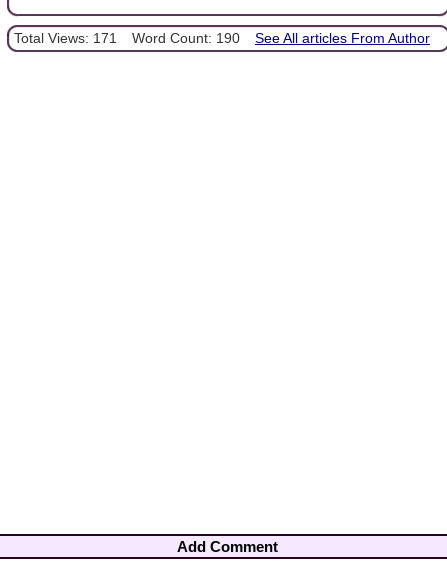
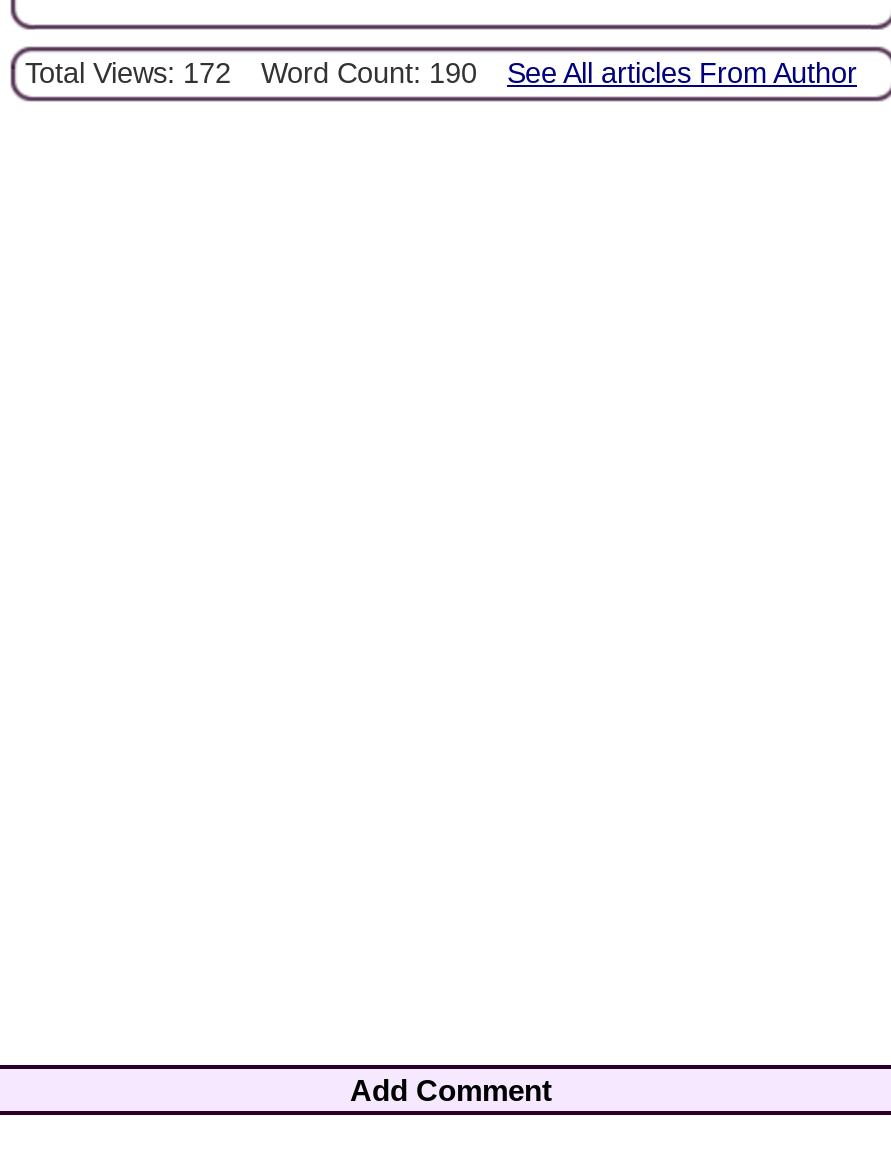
[14,30,430,46] Total Views: 171 Word Count: 190 See All articles From Author -> [25,57,857,89] Total Views: 172 Word Count: 190 See All articles From Author

